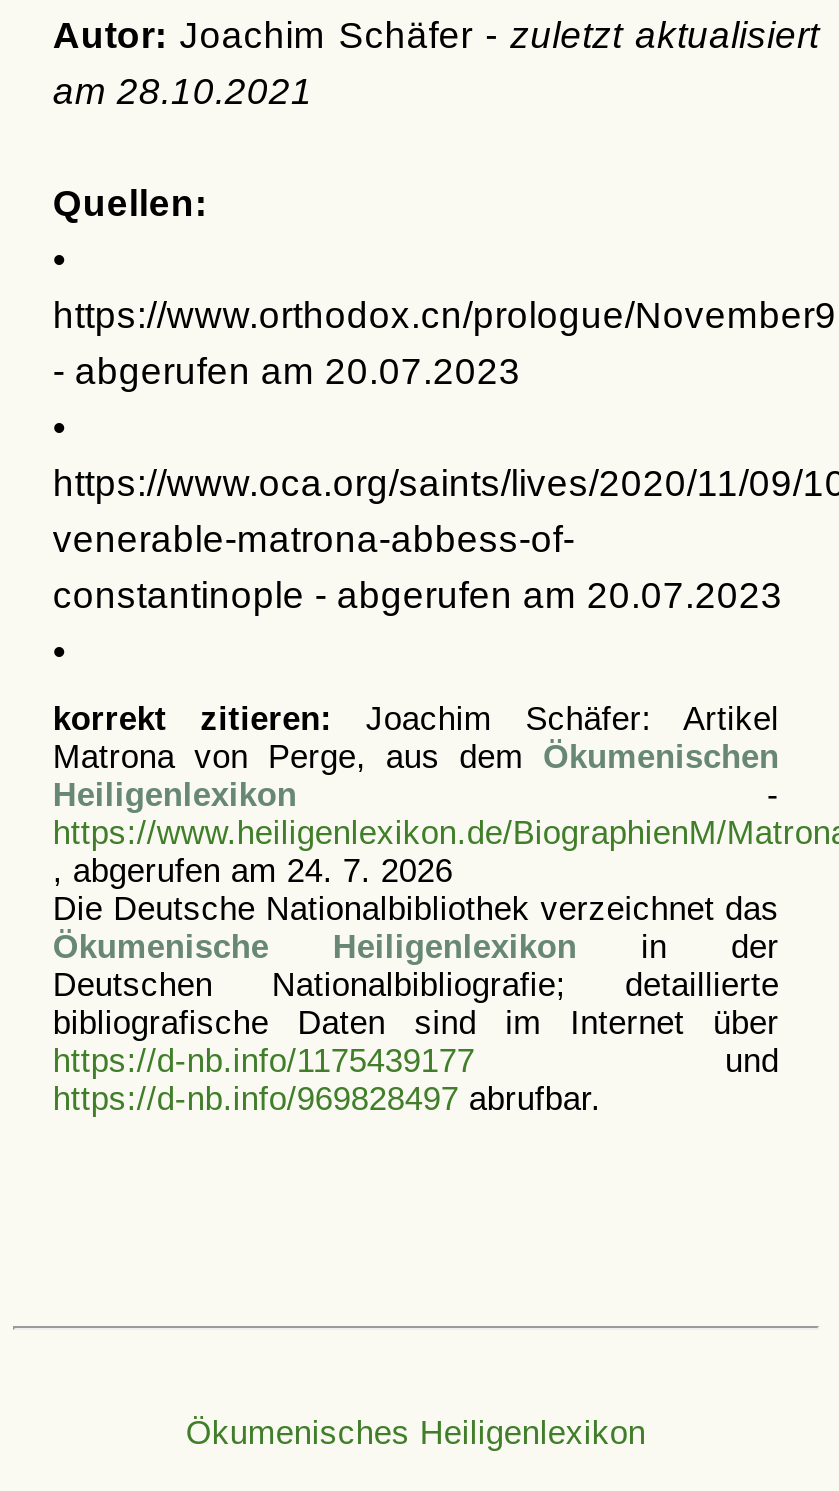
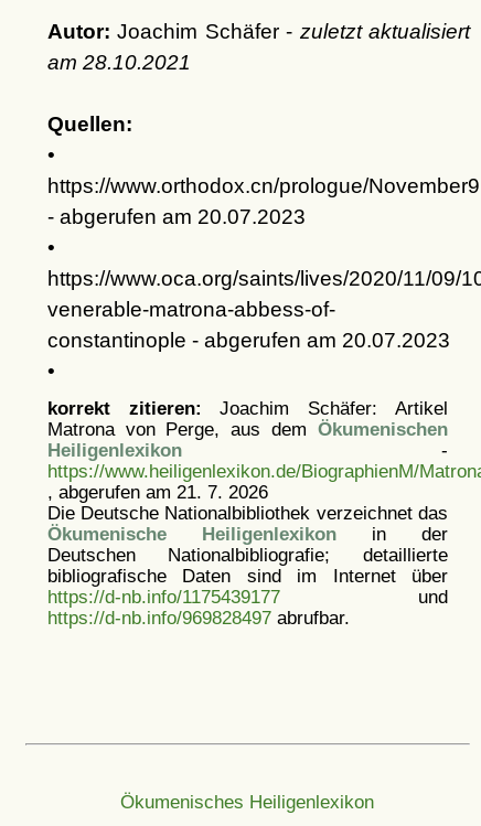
[53,853,453,889] , abgerufen am 24. 7. 2026 -> [47,482,268,502] , abgerufen am 21. 7. 2026

